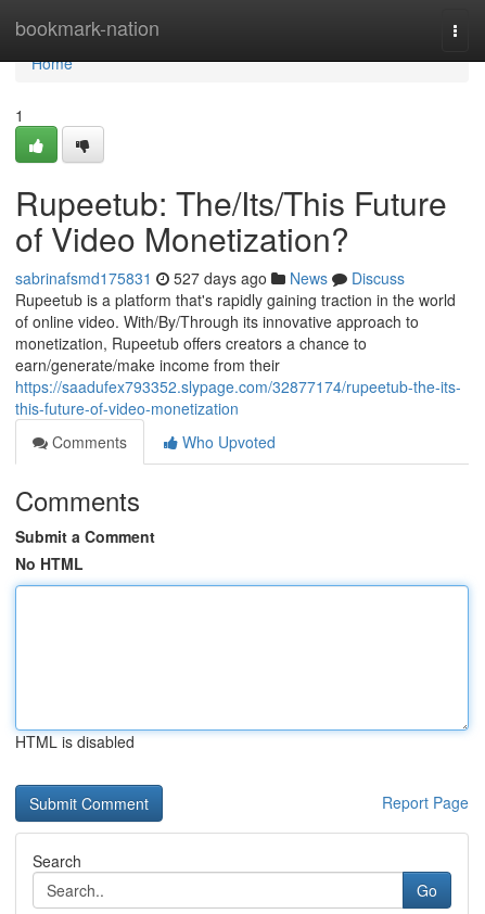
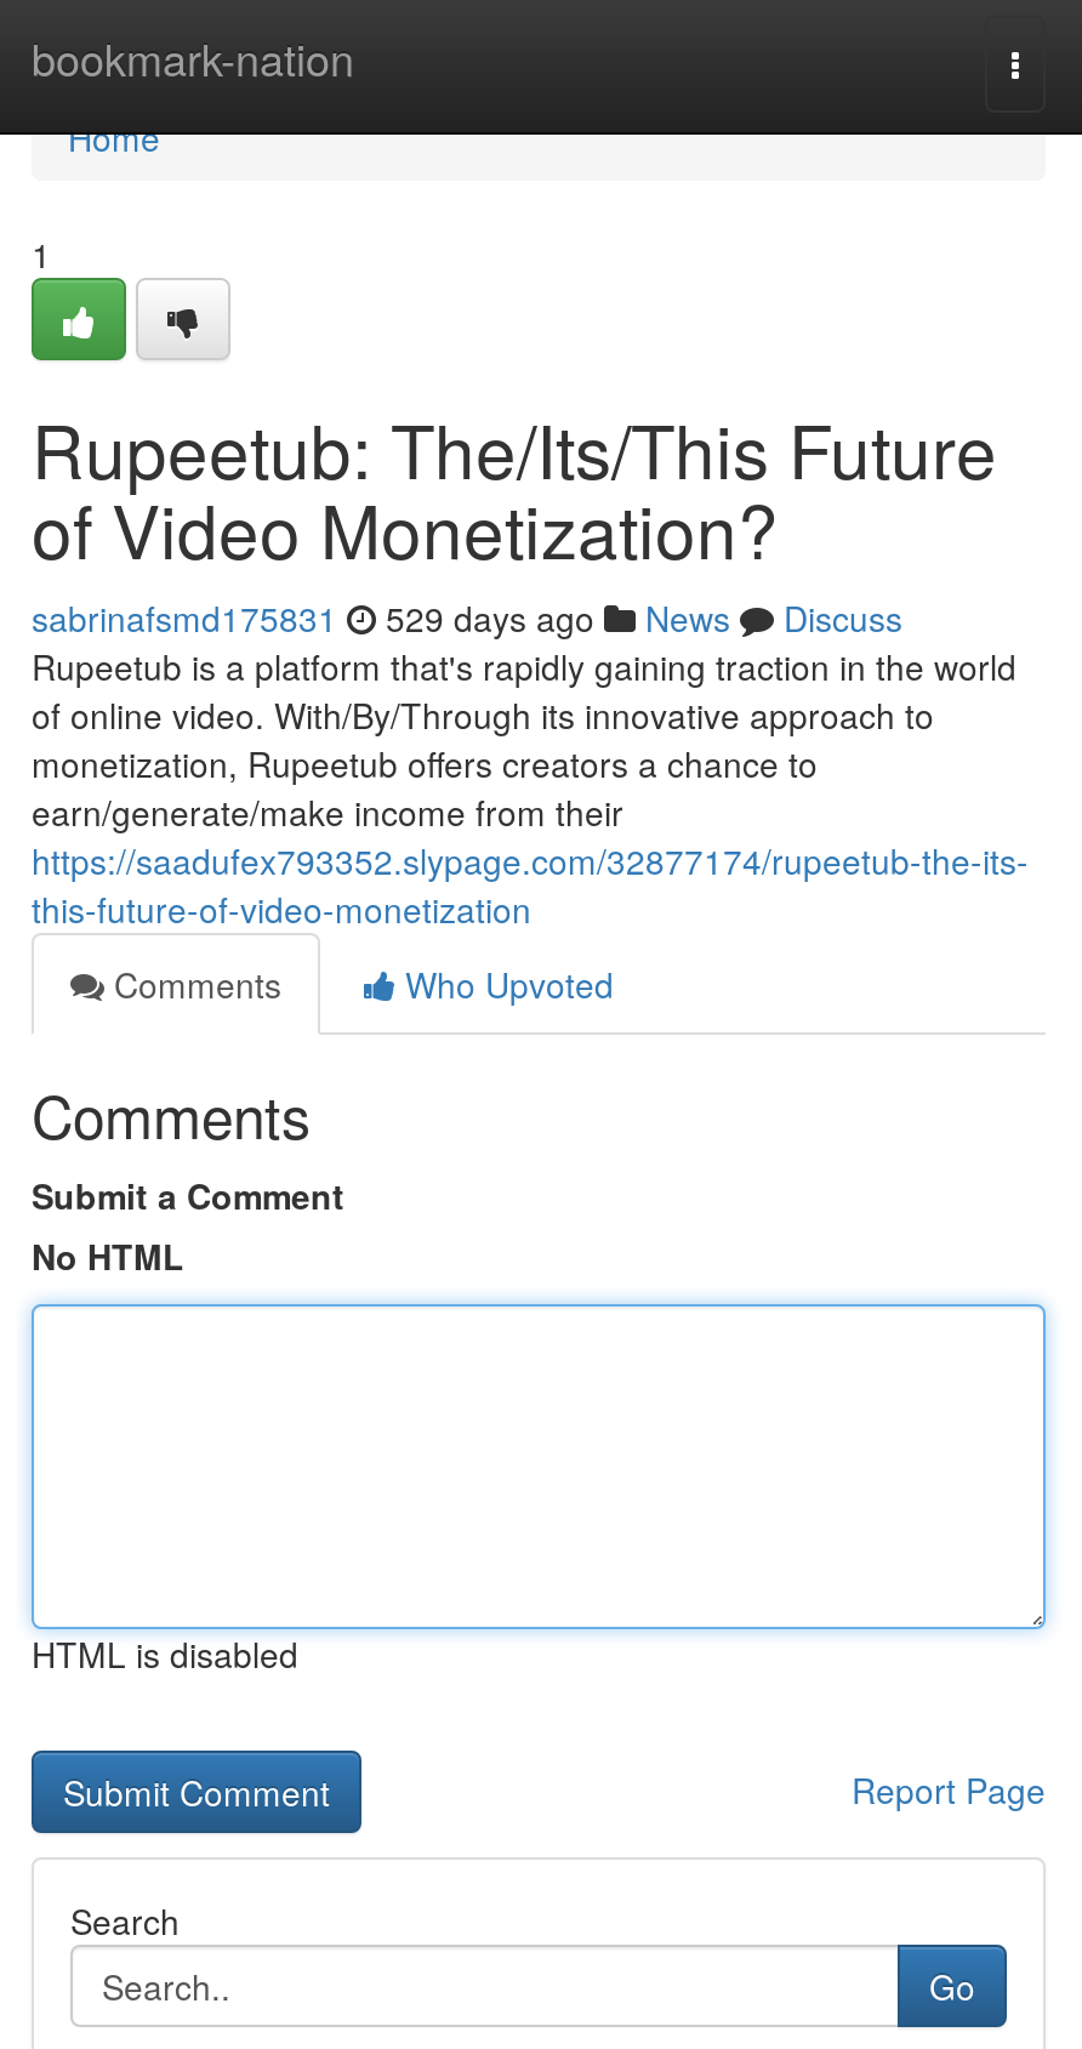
[15,267,405,289] sabrinafsmd175831 527 days ago News Discuss -> [32,593,902,642] sabrinafsmd175831 529 days ago News Discuss

